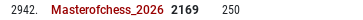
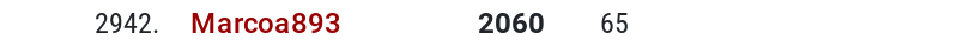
[51,3,240,17] Masterofchess_2026 2169 | 250 -> [190,8,629,40] Marcoa893 | 2060 | 65

